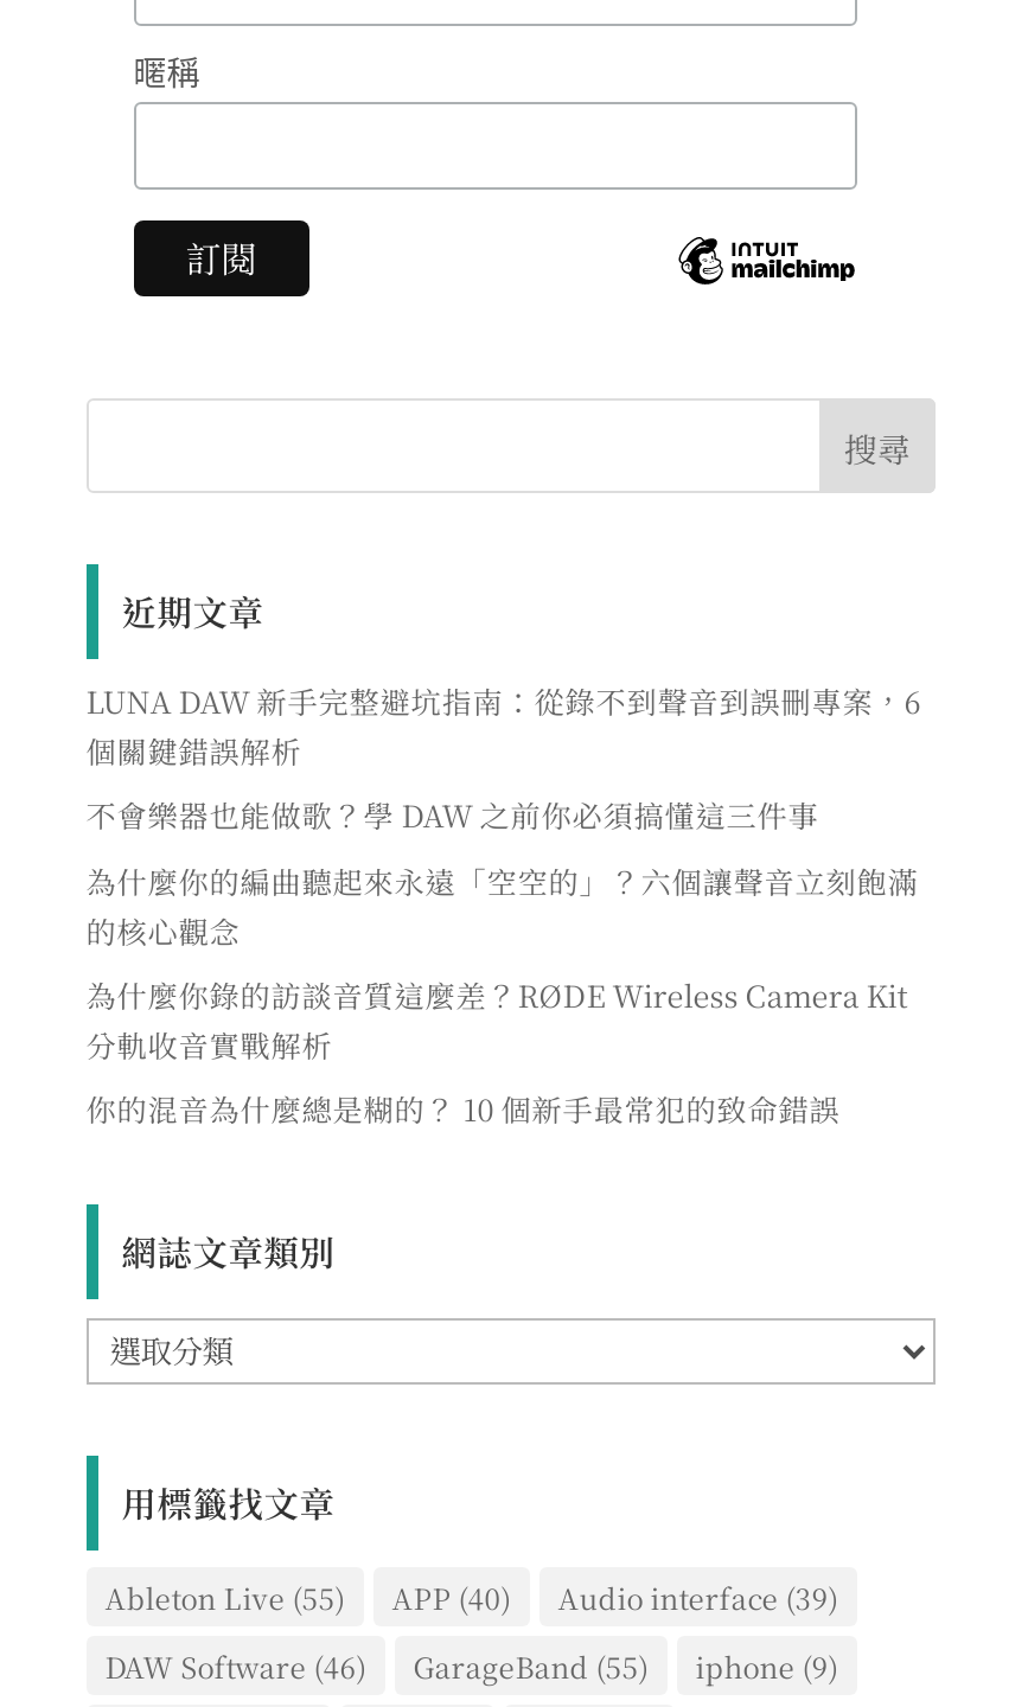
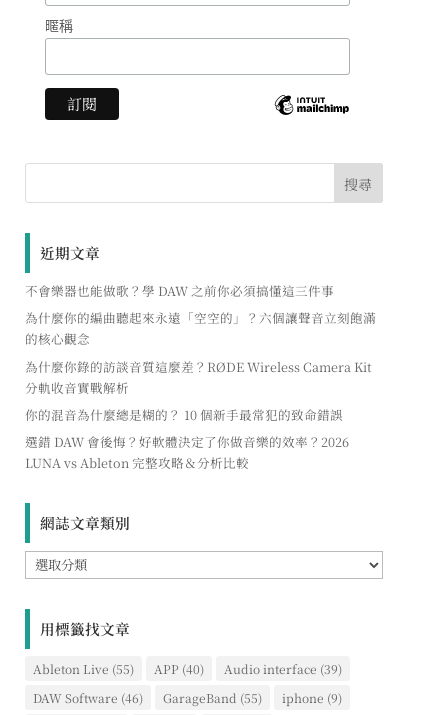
[86,678,921,773] LUNA DAW 新手完整避坑指南：從錄不到聲音到誤刪專案，6 | 個關鍵錯誤解析 -> none
moved [86,793,918,1132] -> [25,281,376,424]: 不會樂器也能做歌？學 DAW 之前你必須搞懂這三件事 | 為什麼你的編曲聽起來永遠「空空的」？六個讓聲音立刻飽滿 | 的核心觀念 | 為什麼你錄的訪談音質這麼差？RØDE Wireless Camera Kit | 分軌收音實戰解析 | 你的混音為什麼總是糊的？ 10 個新手最常犯的致命錯誤
none -> [25,432,349,472] 選錯 DAW 會後悔？好軟體決定了你做音樂的效率？2026 | LUNA vs Ableton 完整攻略＆分析比較

